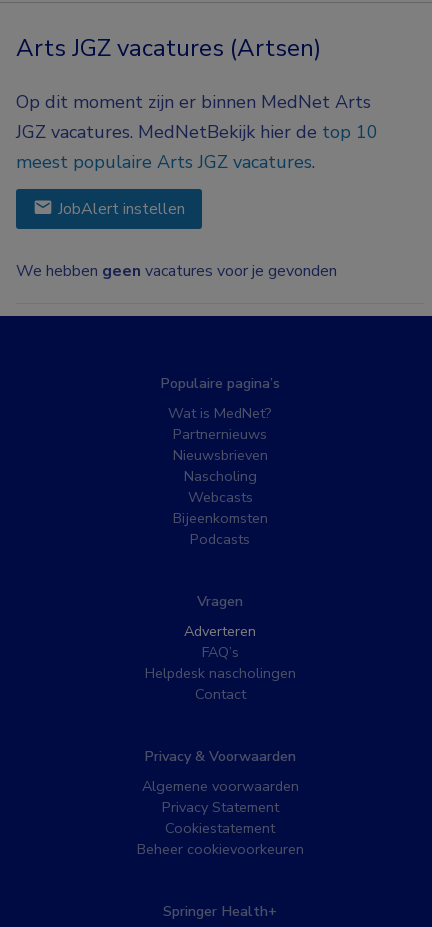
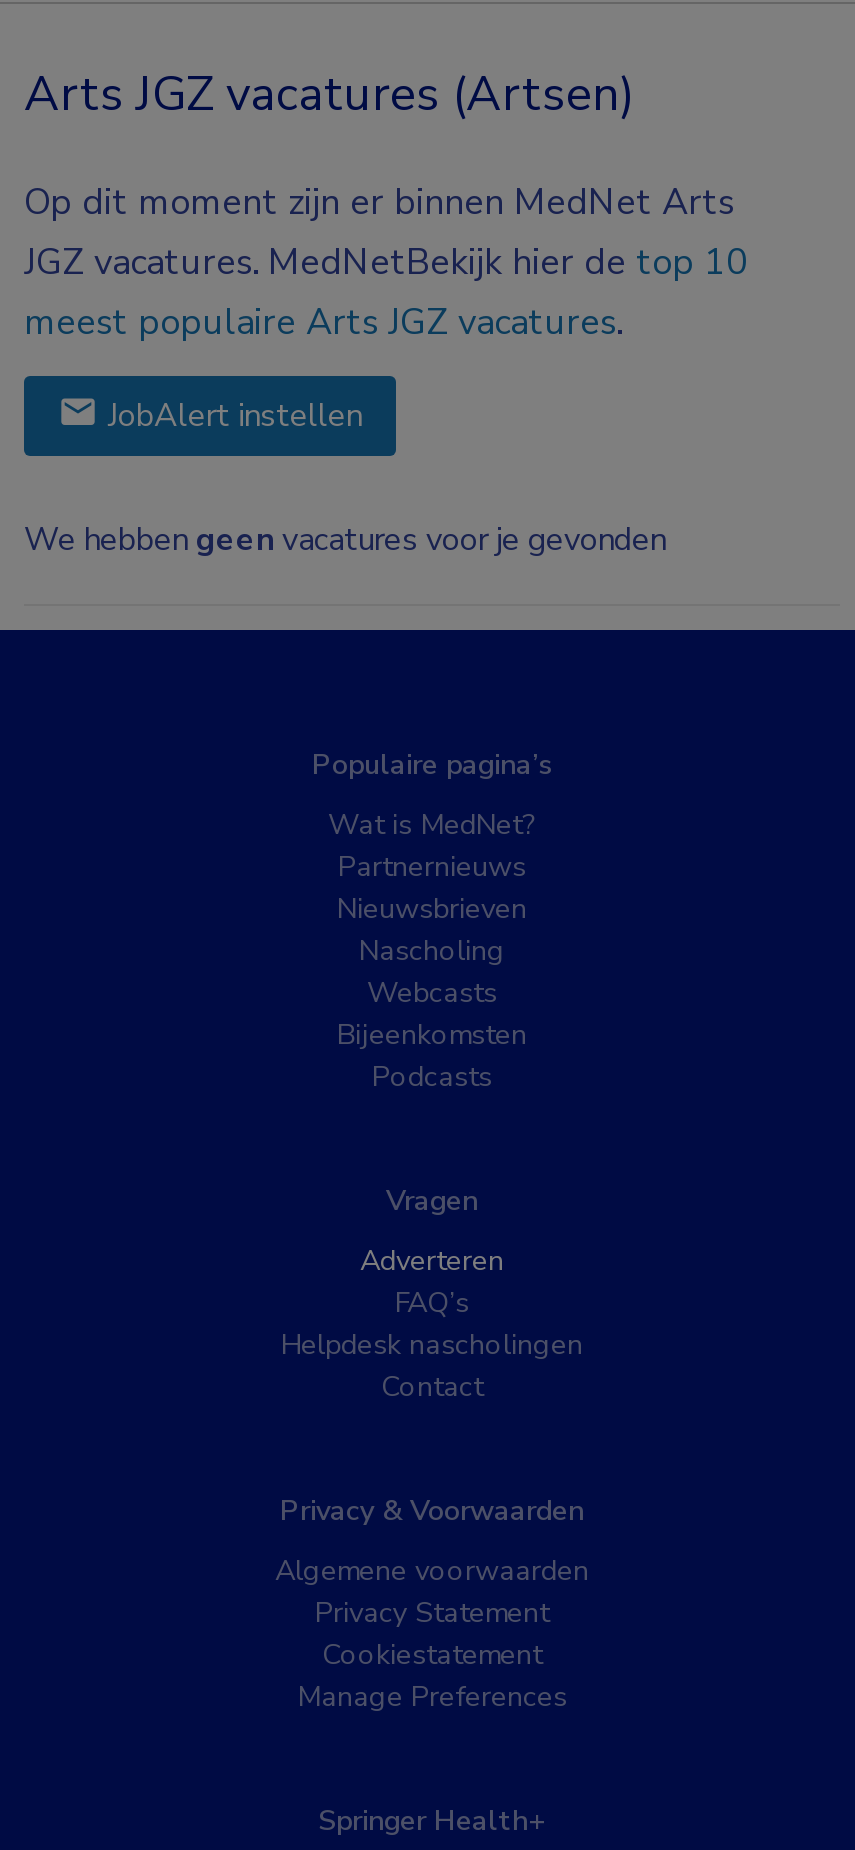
[136,839,303,859] Beheer cookievoorkeuren -> [297,1676,567,1716] Manage Preferences

